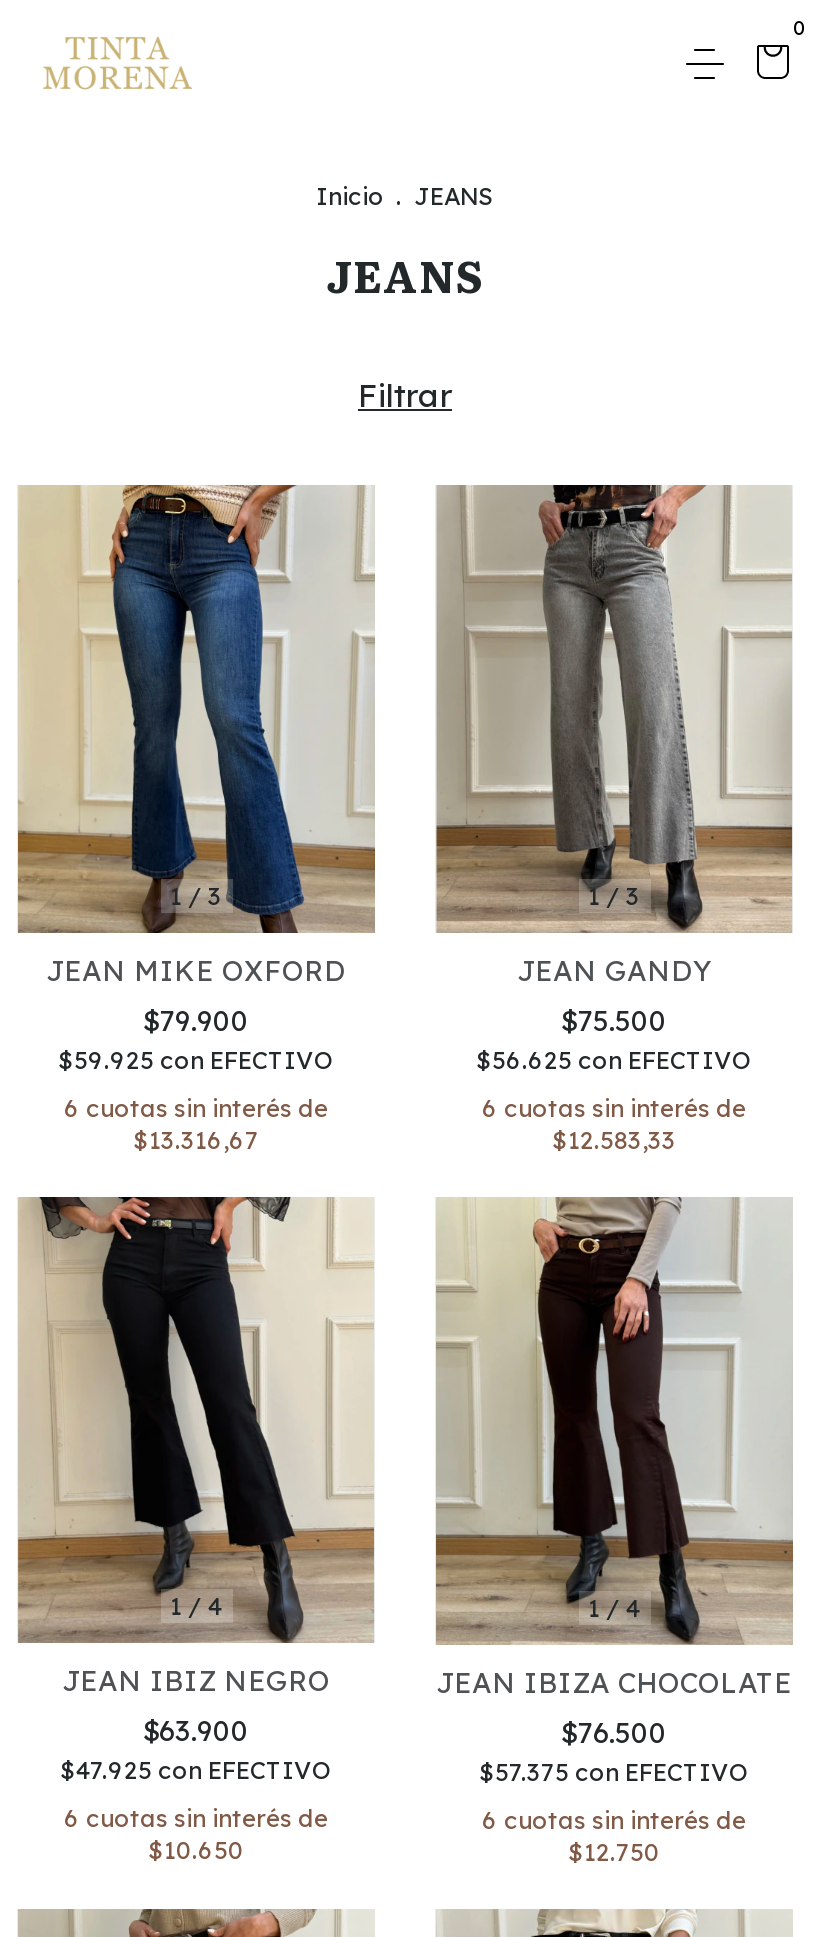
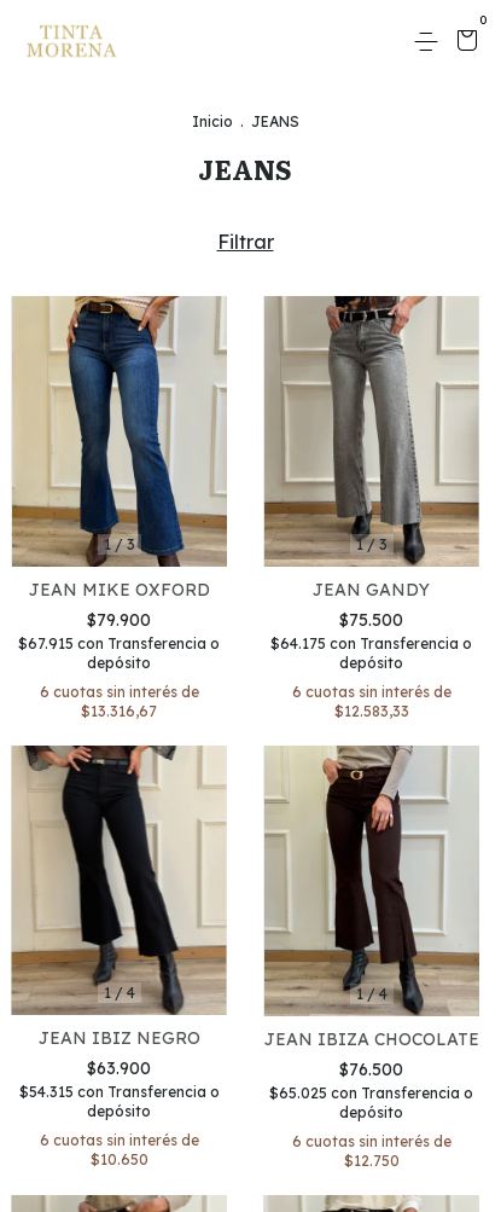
[58,1045,334,1075] $59.925 con EFECTIVO -> [18,634,220,672] $67.915 con Transferencia o | depósito
[476,1045,752,1075] $56.625 con EFECTIVO -> [270,634,472,672] $64.175 con Transferencia o | depósito
[60,1756,332,1786] $47.925 con EFECTIVO -> [19,1083,219,1121] $54.315 con Transferencia o | depósito
[479,1756,749,1786] $57.375 con EFECTIVO -> [269,1083,473,1121] $65.025 con Transferencia o | depósito

